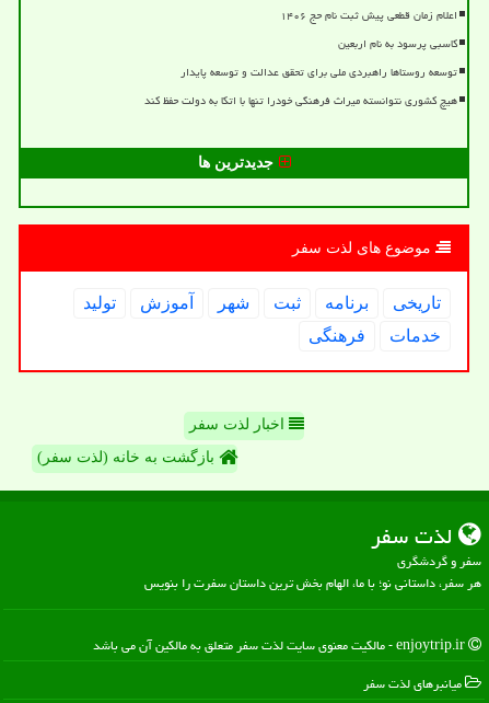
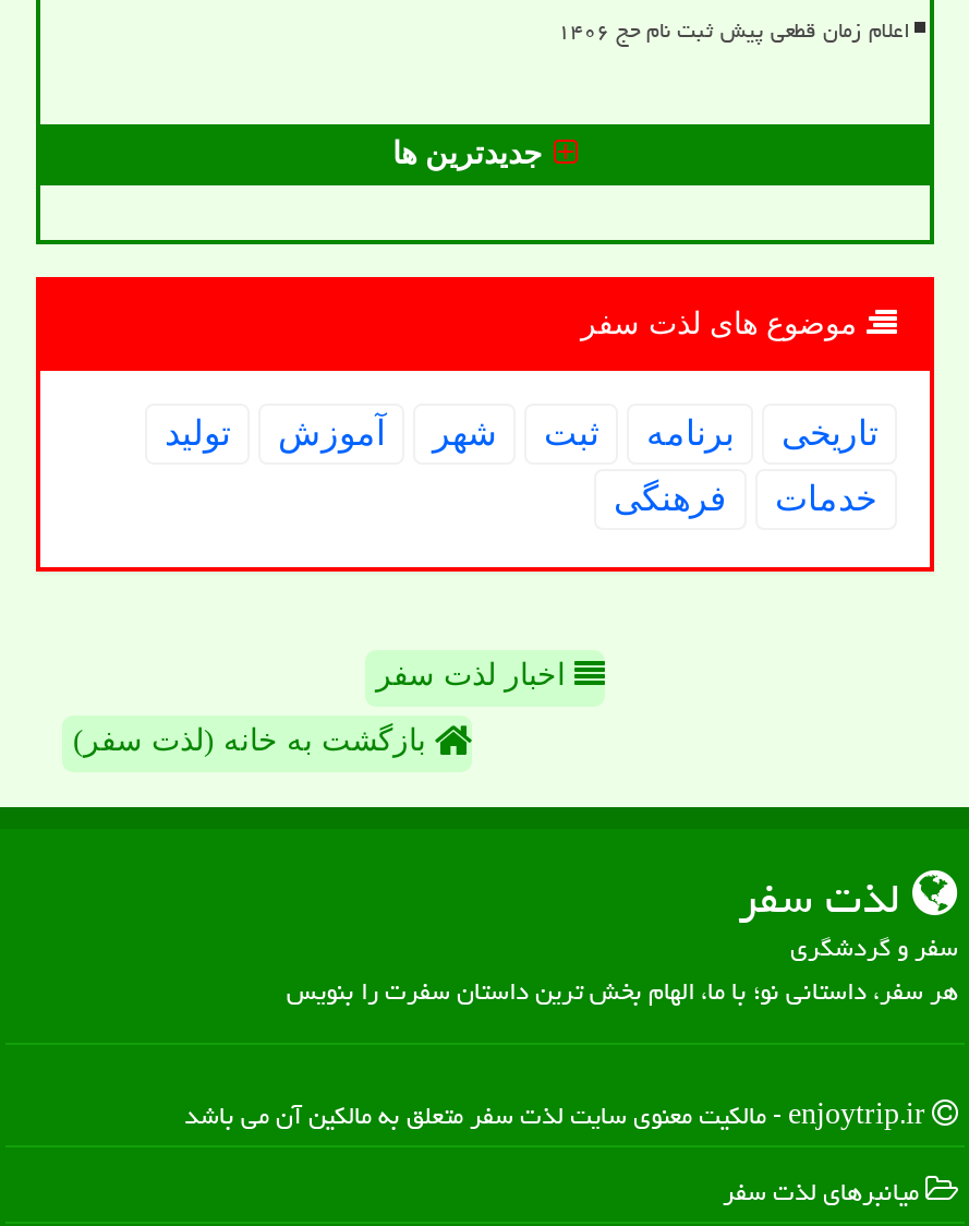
[144,33,457,111] کاسبی پرسود به نام اربعین | توسعه روستاها راهبردی ملی برای تحقق عدالت و توسعه پایدار | هیچ کشوری نتوانسته میراث فرهنگی خودرا تنها با اتکا به دولت حفظ کند -> none

